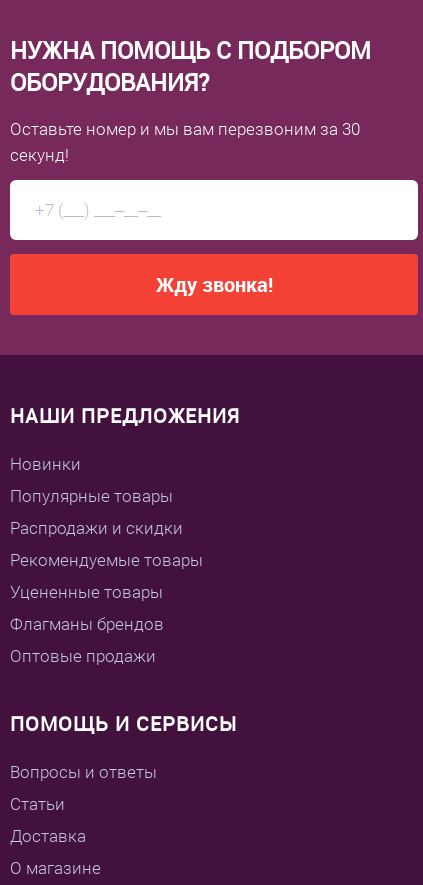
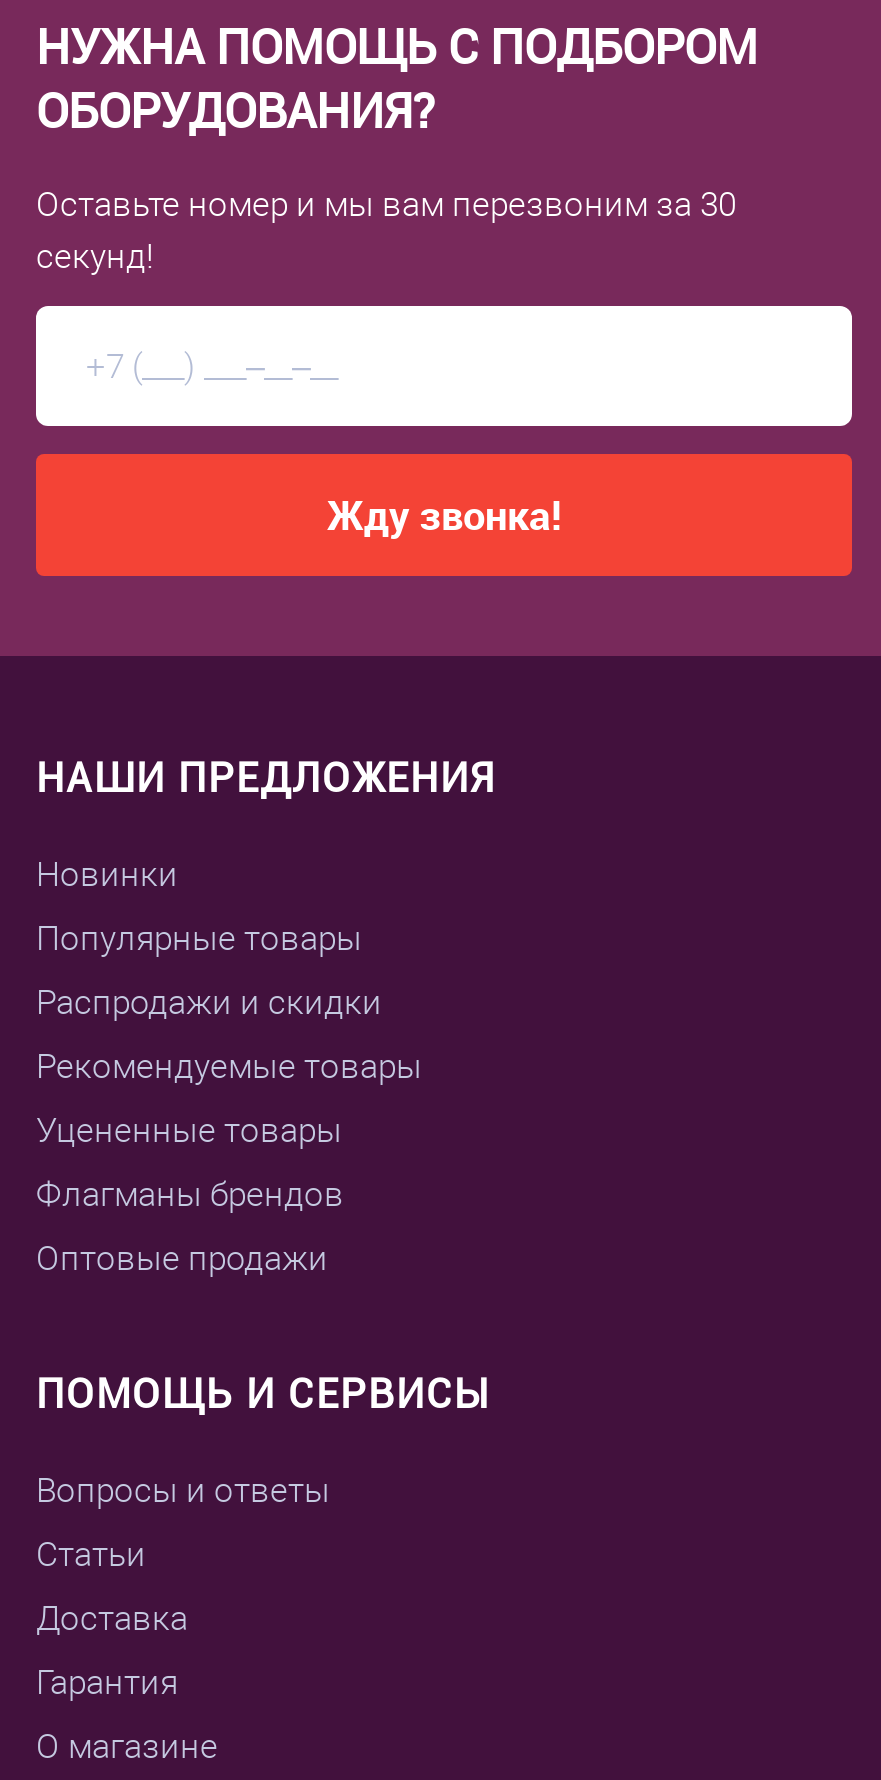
none -> [36,1663,178,1703] Гарантия

